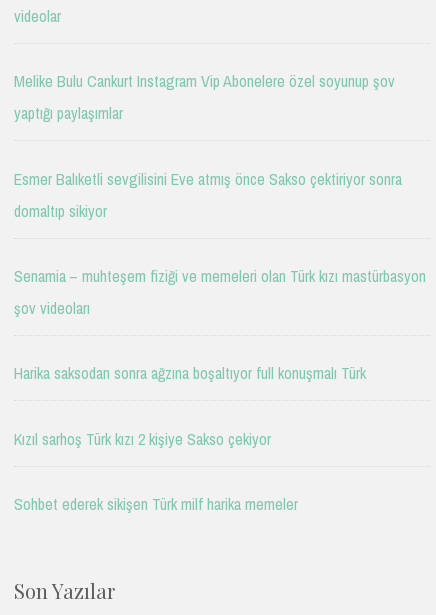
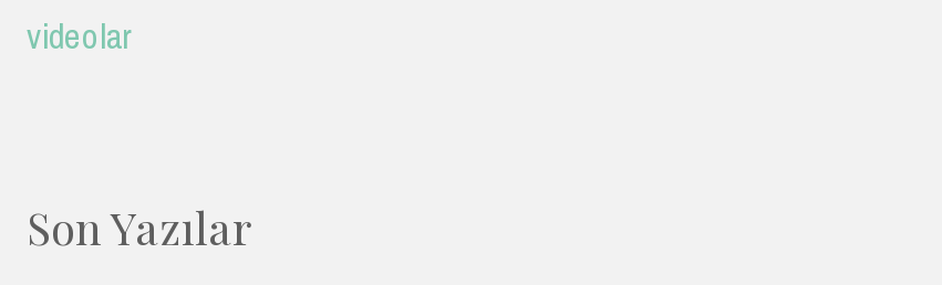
[14,70,426,515] Melike Bulu Cankurt Instagram Vip Abonelere özel soyunup şov | yaptığı paylaşımlar | Esmer Balıketli sevgilisini Eve atmış önce Sakso çektiriyor sonra | domaltıp sikiyor | Senamia – muhteşem fiziği ve memeleri olan Türk kızı mastürbasyon | şov videoları | Harika saksodan sonra ağzına boşaltıyor full konuşmalı Türk | Kızıl sarhoş Türk kızı 2 kişiye Sakso çekiyor | Sohbet ederek sikişen Türk milf harika memeler -> none

